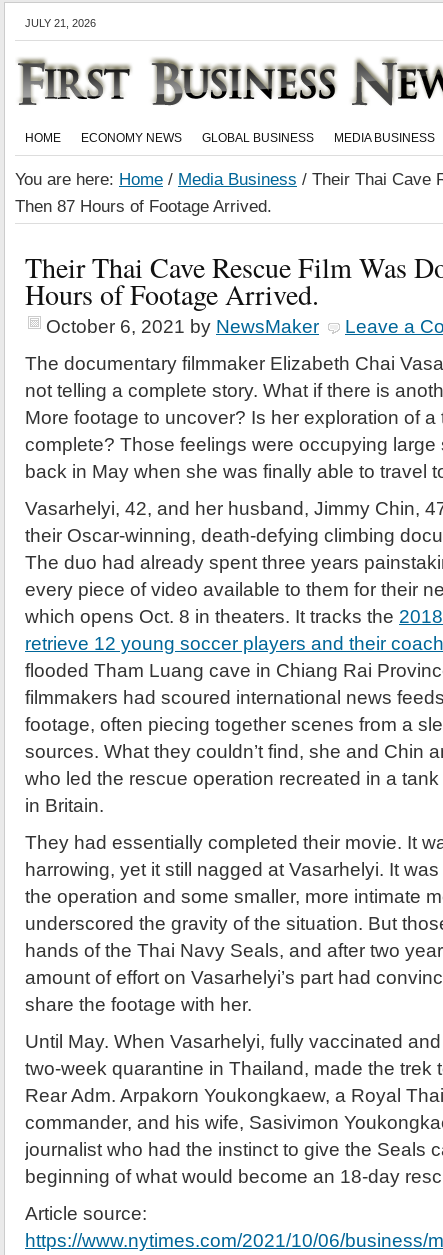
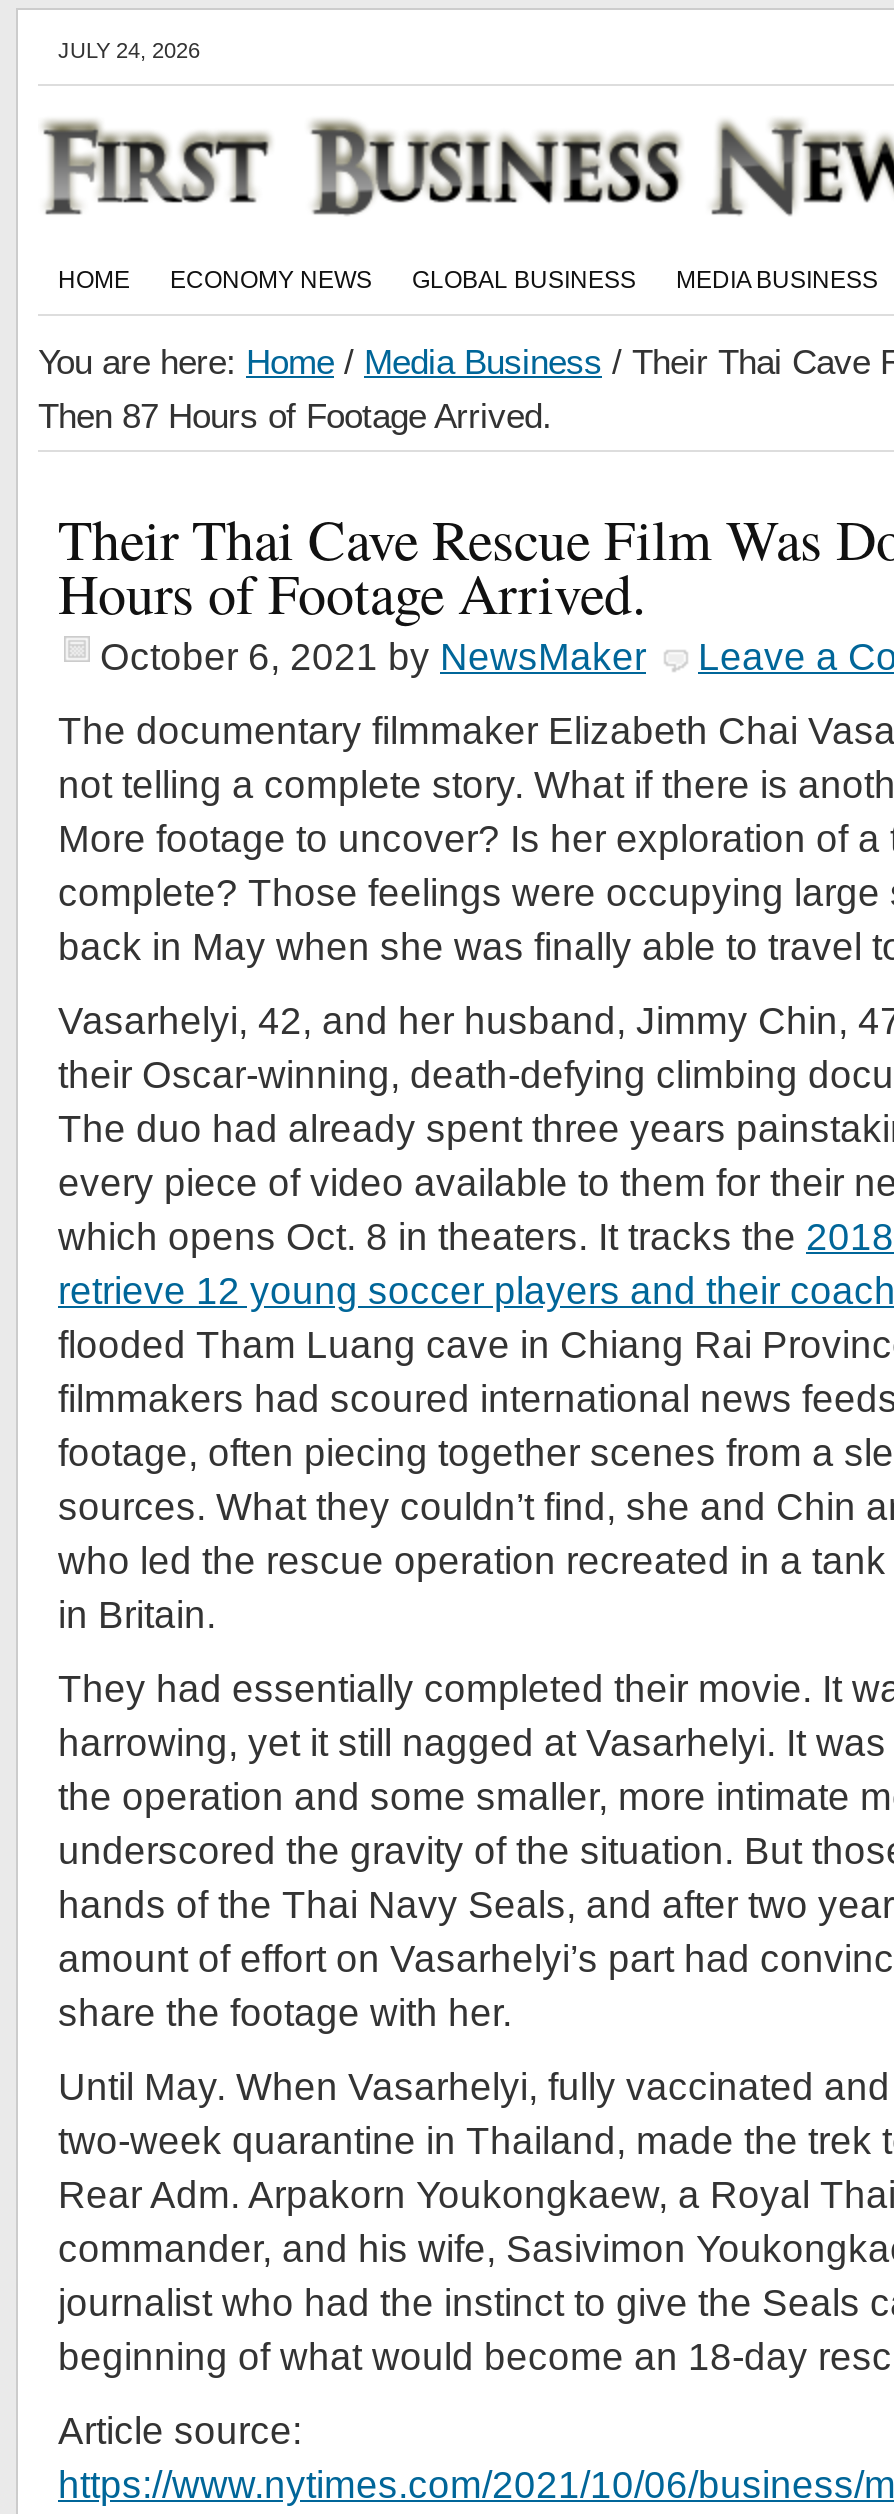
[25,17,96,29] JULY 21, 2026 -> [58,38,200,62] JULY 24, 2026

